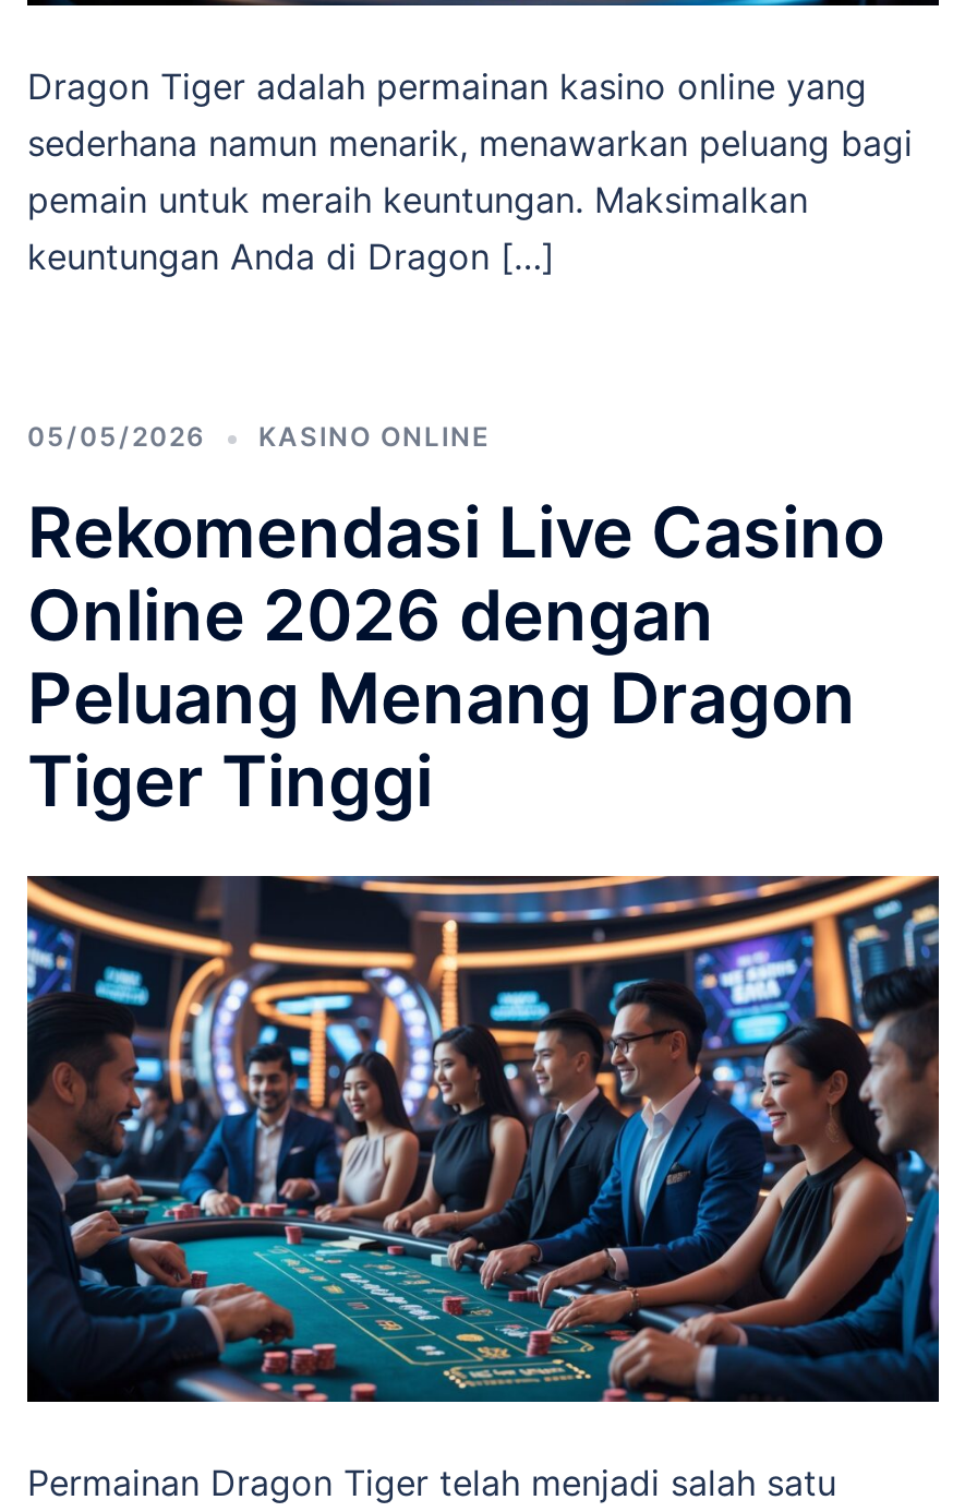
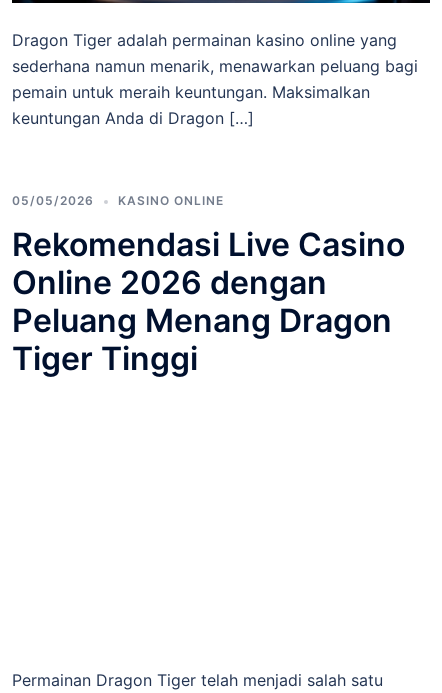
[25,873,941,1405] [image] -> none

